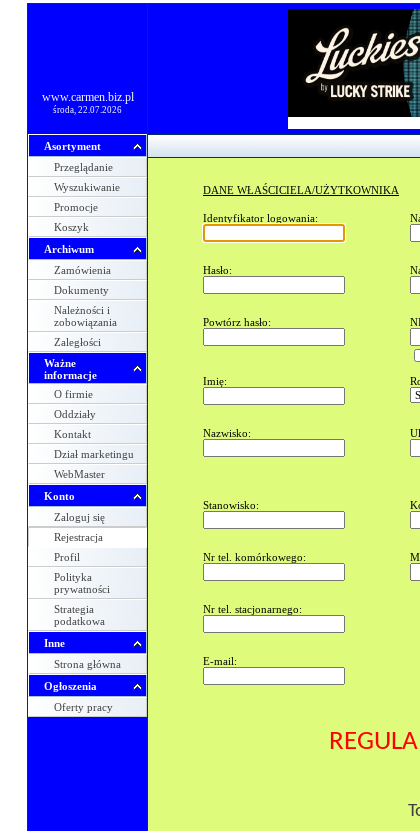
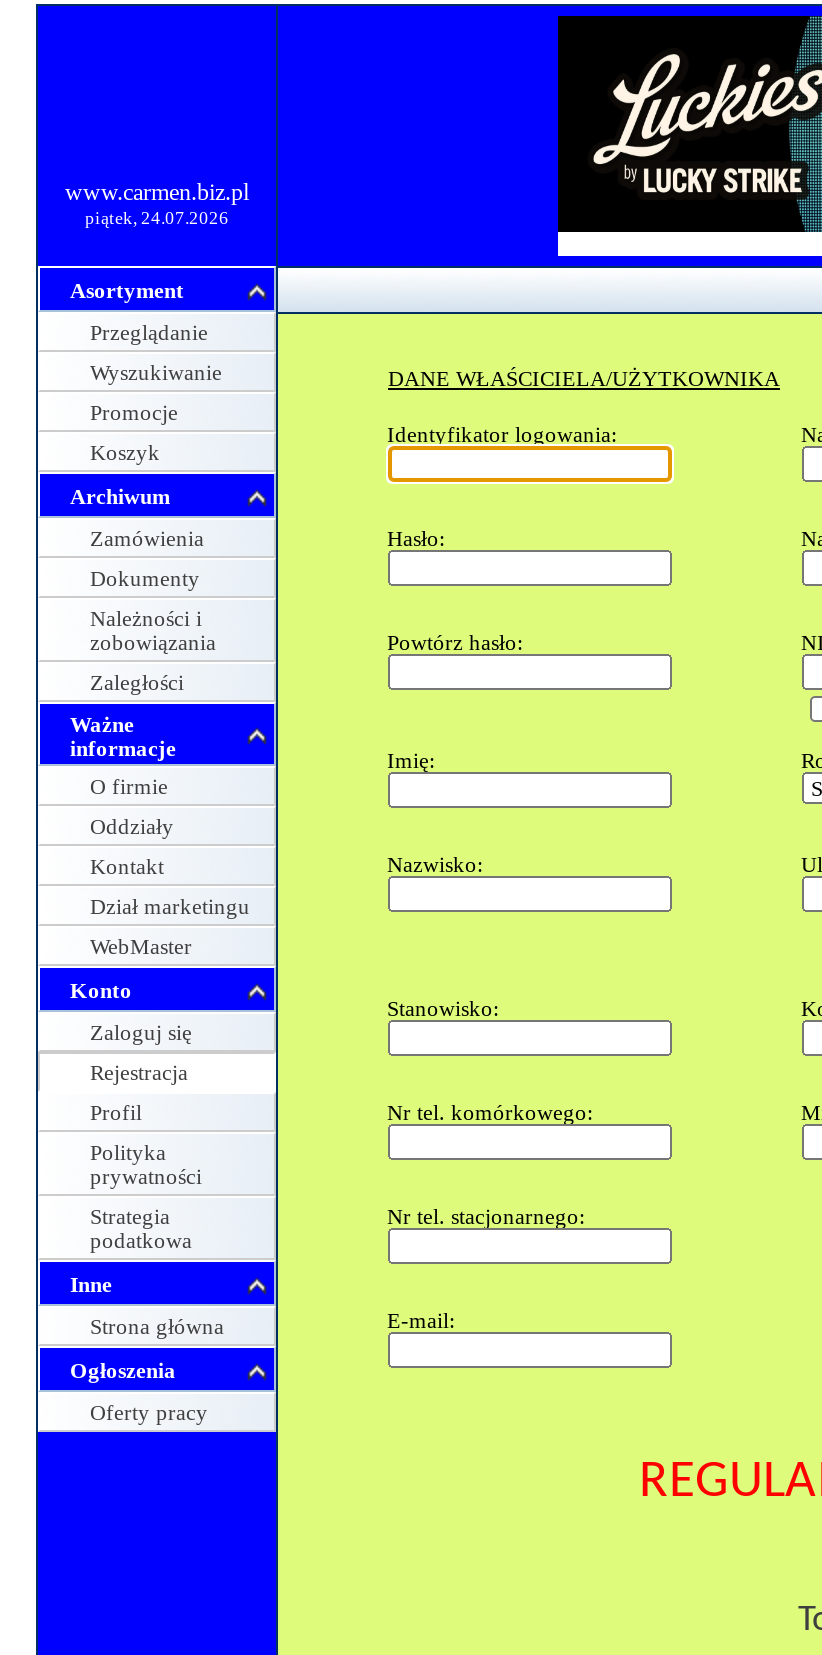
[53,105,122,115] środa, 22.07.2026 -> [85,208,229,228] piątek, 24.07.2026

